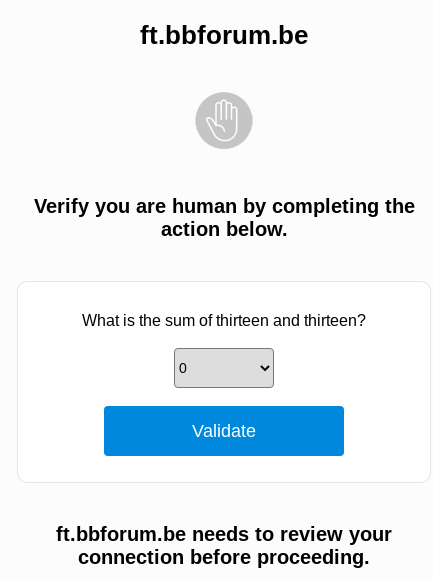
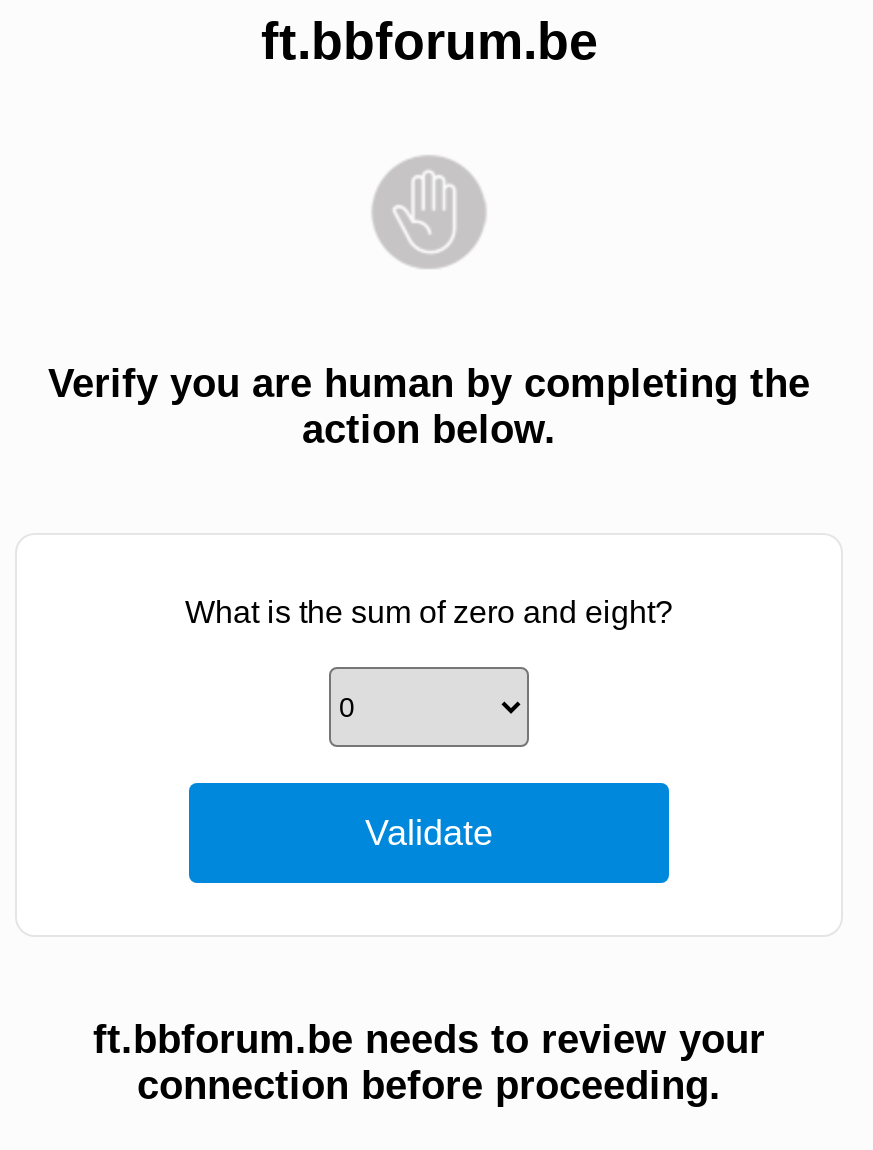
[82,312,366,329] What is the sum of thirteen and thirteen? -> [185,595,673,629] What is the sum of zero and eight?

